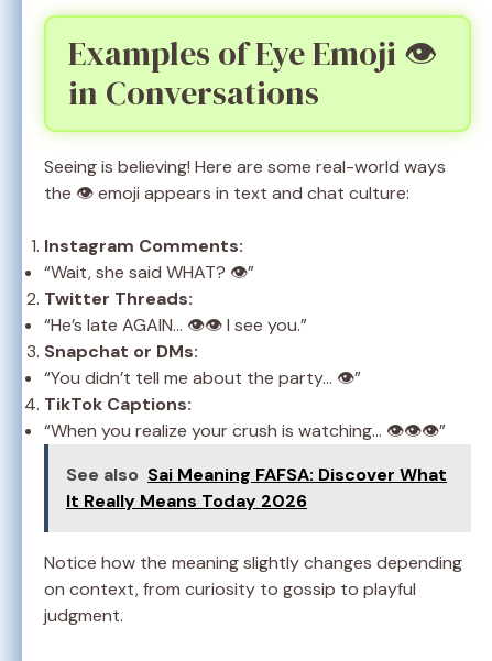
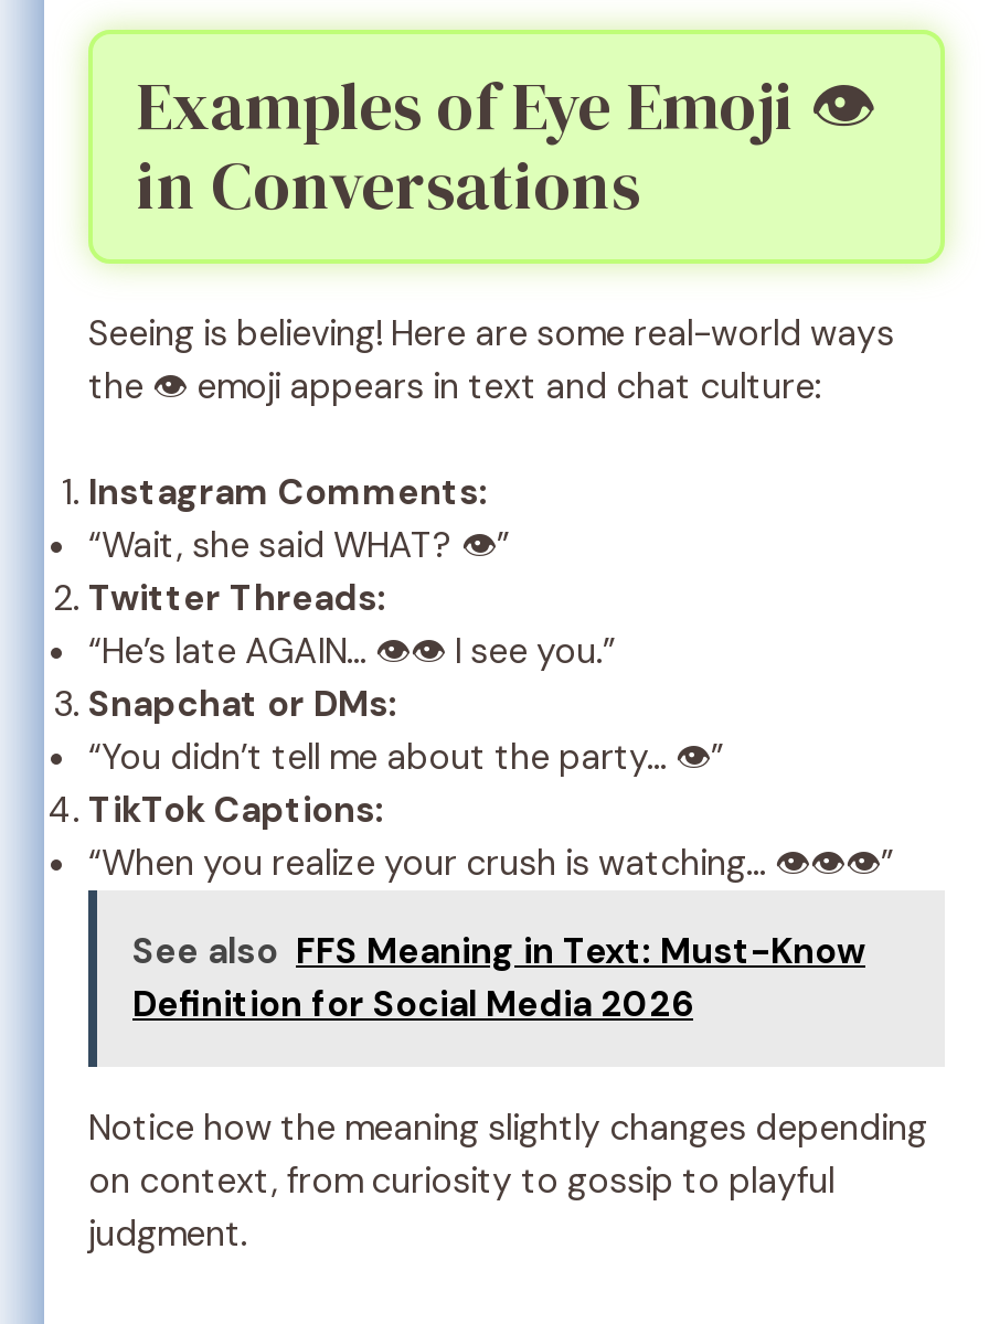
[66,463,447,513] See also Sai Meaning FAFSA: Discover What | It Really Means Today 2026 -> [132,928,865,1027] See also FFS Meaning in Text: Must-Know | Definition for Social Media 2026

